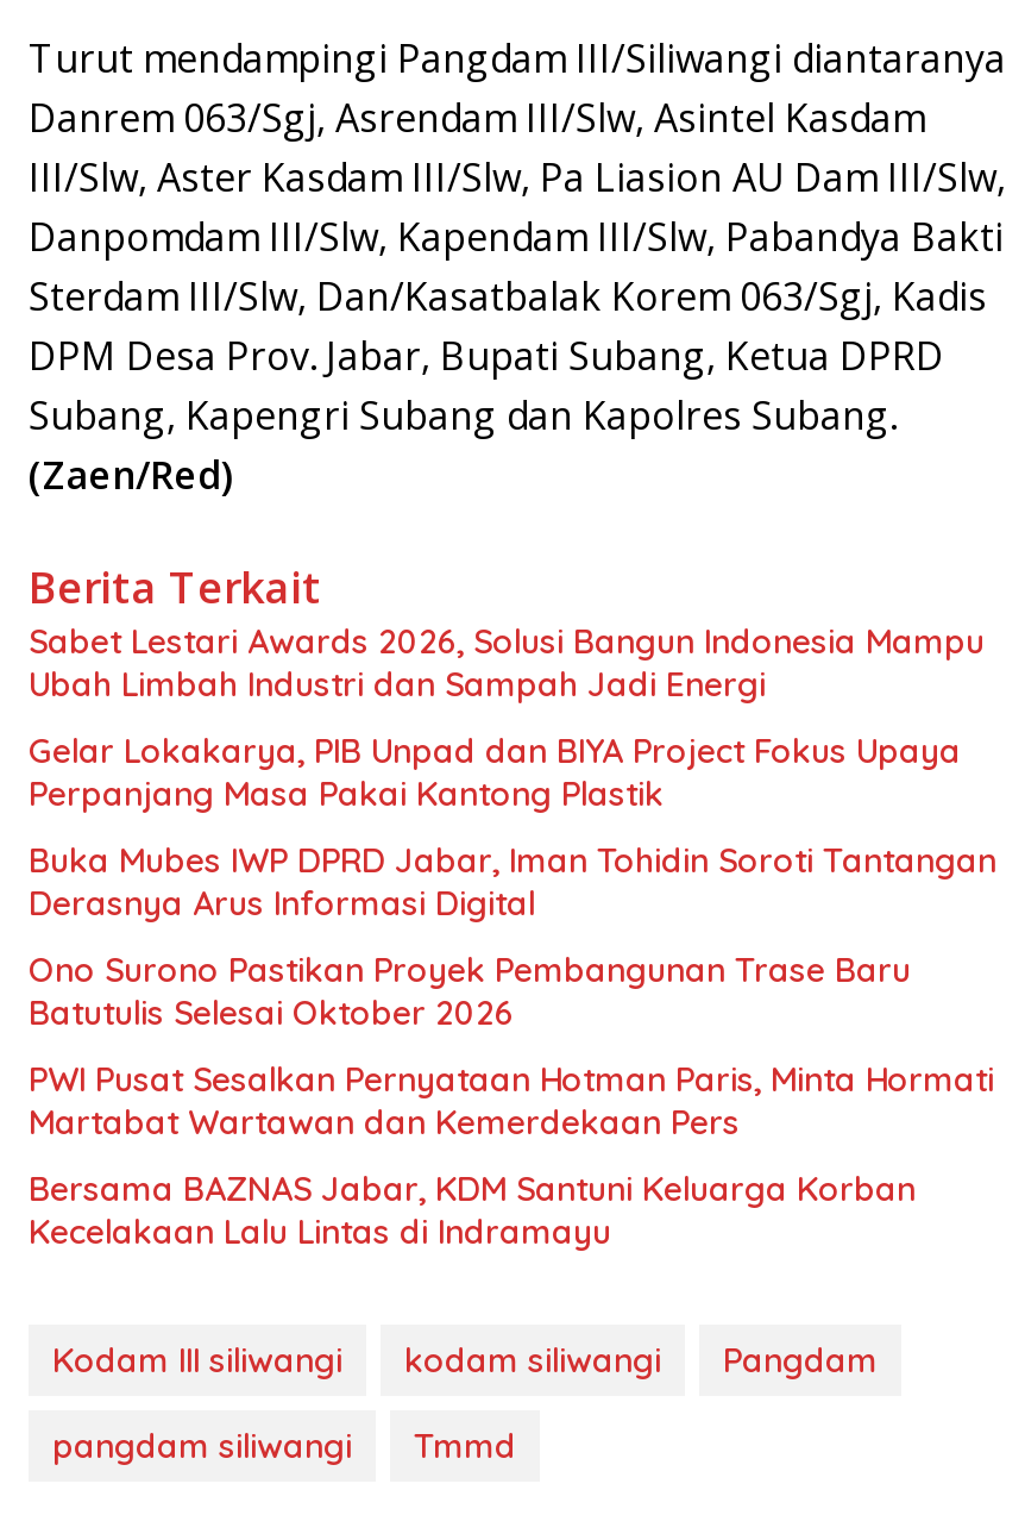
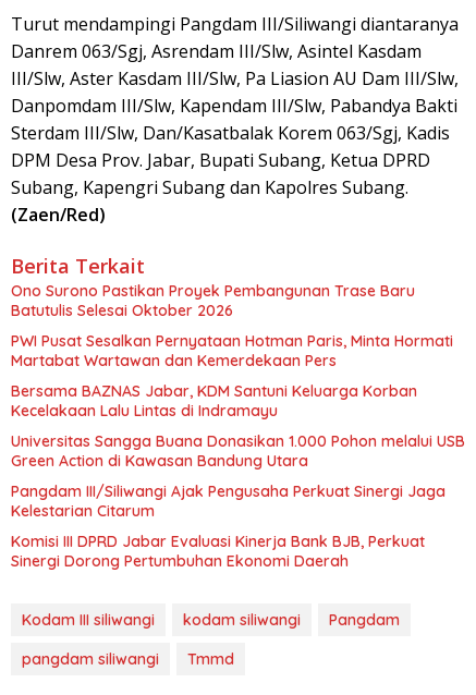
[29,619,996,924] Sabet Lestari Awards 2026, Solusi Bangun Indonesia Mampu | Ubah Limbah Industri dan Sampah Jadi Energi | Gelar Lokakarya, PIB Unpad dan BIYA Project Fokus Upaya | Perpanjang Masa Pakai Kantong Plastik | Buka Mubes IWP DPRD Jabar, Iman Tohidin Soroti Tantangan | Derasnya Arus Informasi Digital -> none
moved [29,948,994,1252] -> [11,281,453,420]: Ono Surono Pastikan Proyek Pembangunan Trase Baru | Batutulis Selesai Oktober 2026 | PWI Pusat Sesalkan Pernyataan Hotman Paris, Minta Hormati | Martabat Wartawan dan Kemerdekaan Pers | Bersama BAZNAS Jabar, KDM Santuni Keluarga Korban | Kecelakaan Lalu Lintas di Indramayu
none -> [11,431,465,570] Universitas Sangga Buana Donasikan 1.000 Pohon melalui USB | Green Action di Kawasan Bandung Utara | Pangdam III/Siliwangi Ajak Pengusaha Perkuat Sinergi Jaga | Kelestarian Citarum | Komisi III DPRD Jabar Evaluasi Kinerja Bank BJB, Perkuat | Sinergi Dorong Pertumbuhan Ekonomi Daerah

